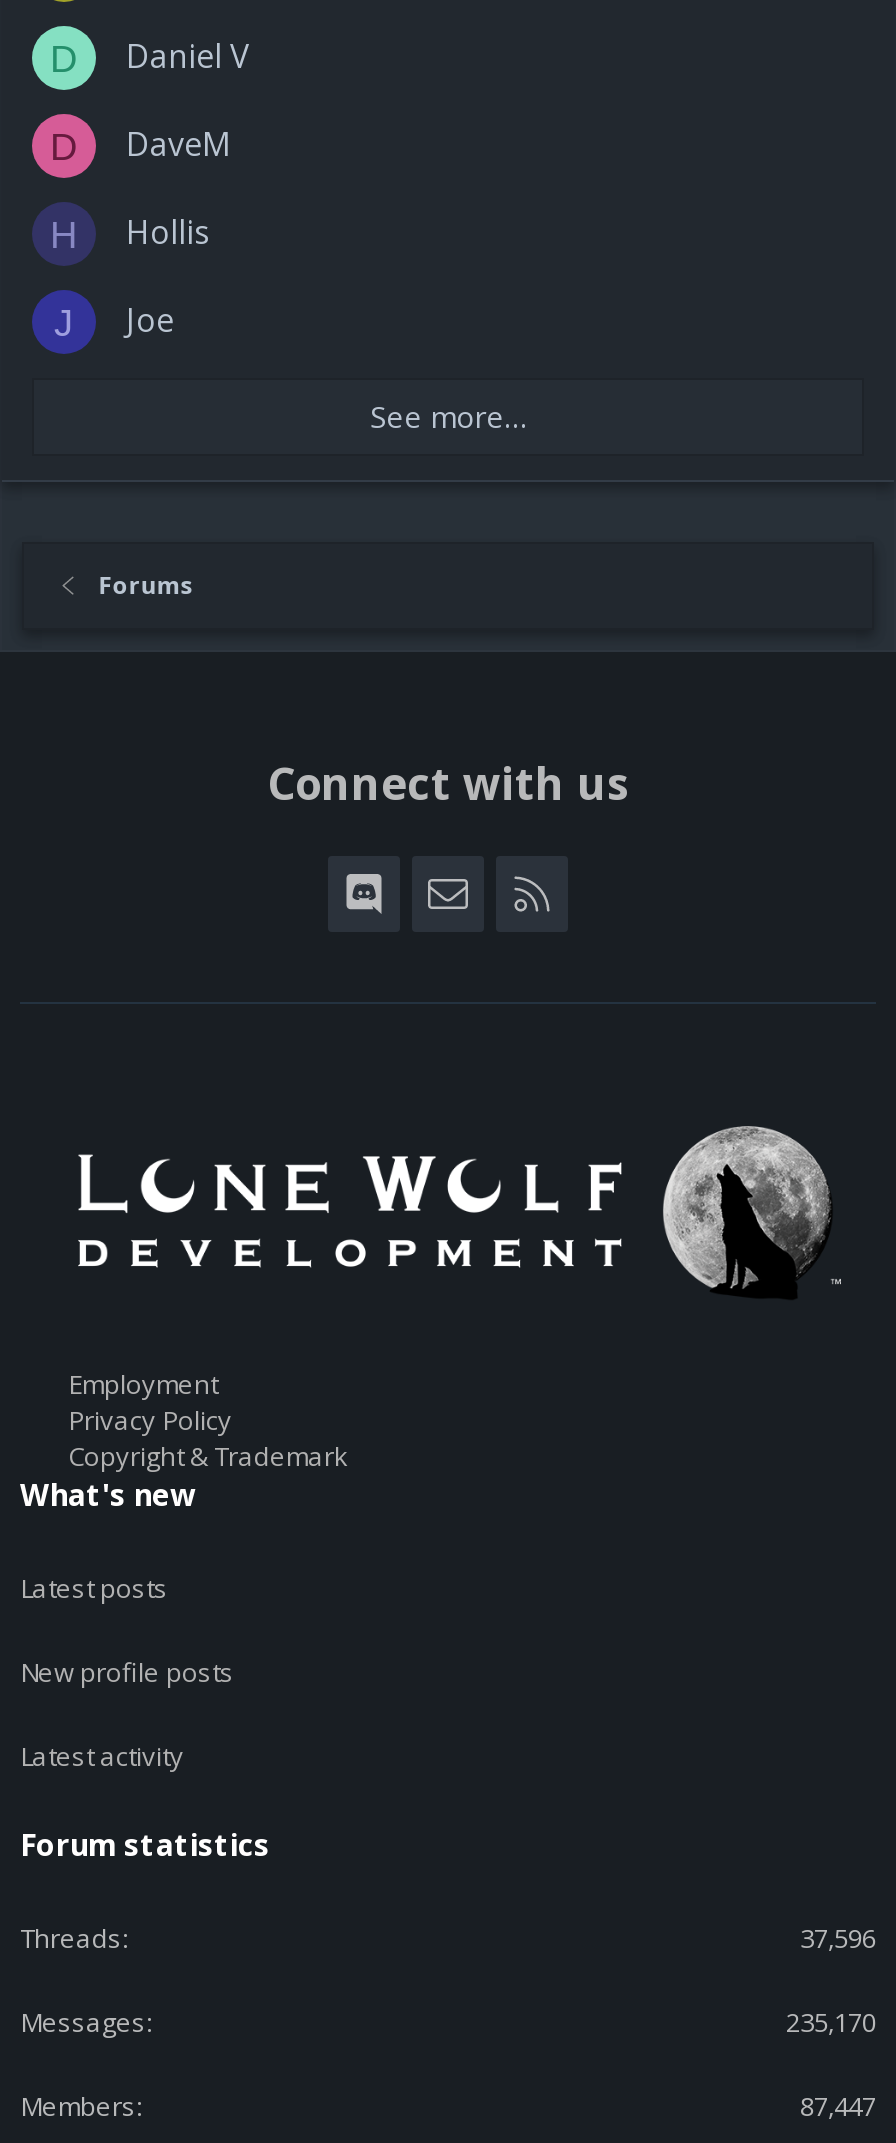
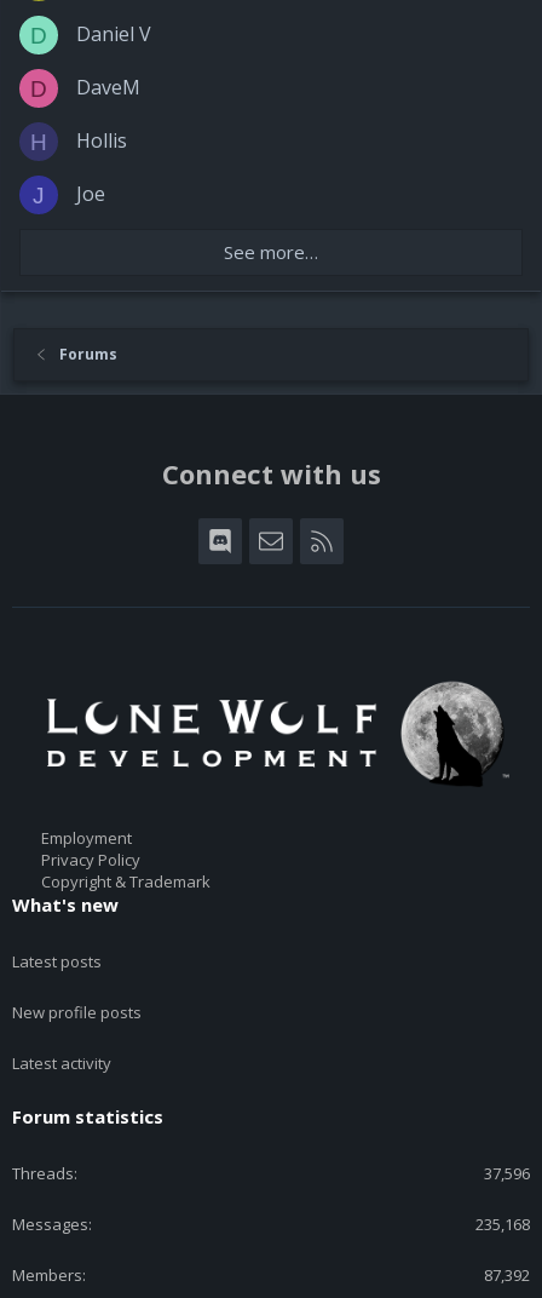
[786,2003,876,2039] 235,170 -> [475,1213,530,1235] 235,168
[800,2087,876,2123] 87,447 -> [484,1264,530,1285] 87,392

